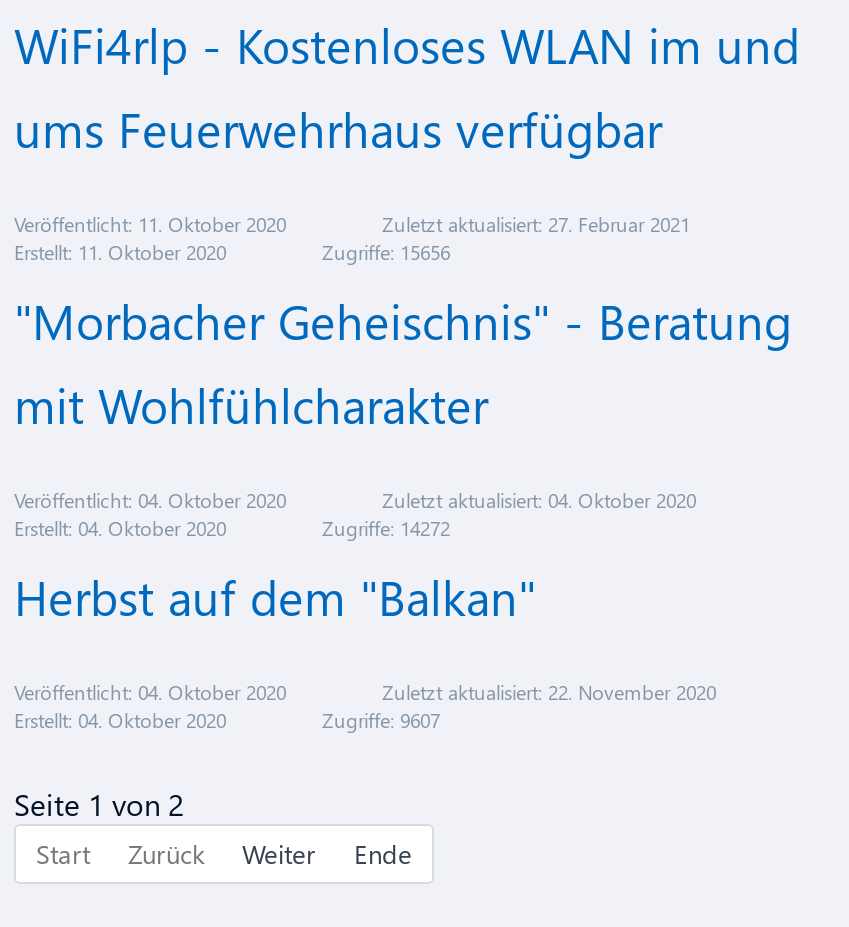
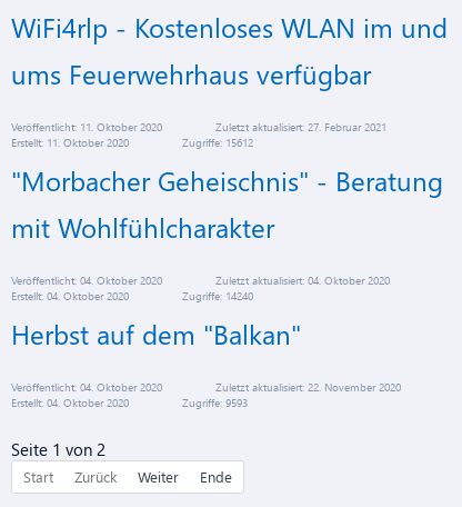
[322,240,450,264] Zugriffe: 15656 -> [182,136,253,149] Zugriffe: 15612
[322,516,450,540] Zugriffe: 14272 -> [182,289,253,302] Zugriffe: 14240
[322,708,440,732] Zugriffe: 9607 -> [182,396,248,409] Zugriffe: 9593

